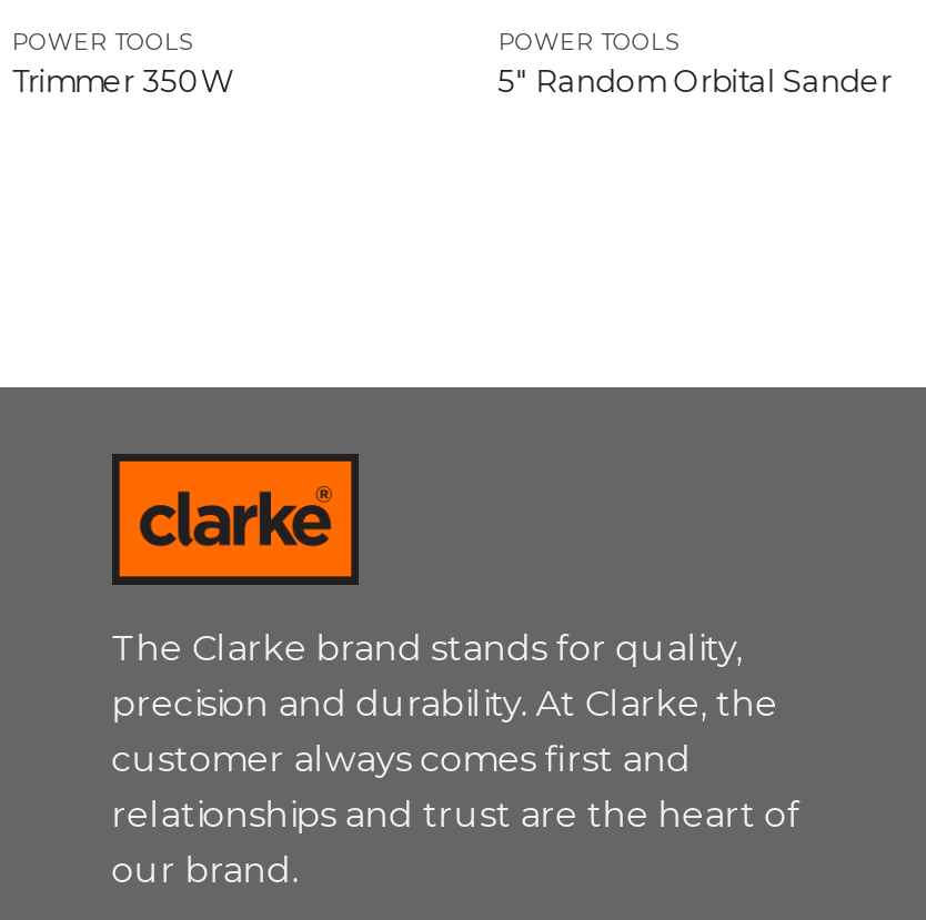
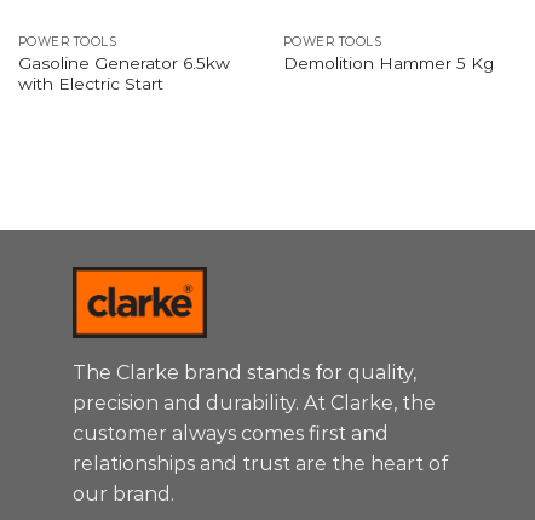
[12,64,234,99] Trimmer 350W -> [18,53,230,93] Gasoline Generator 6.5kw | with Electric Start
[498,64,891,99] 5″ Random Orbital Sander -> [283,54,494,73] Demolition Hammer 5 Kg

